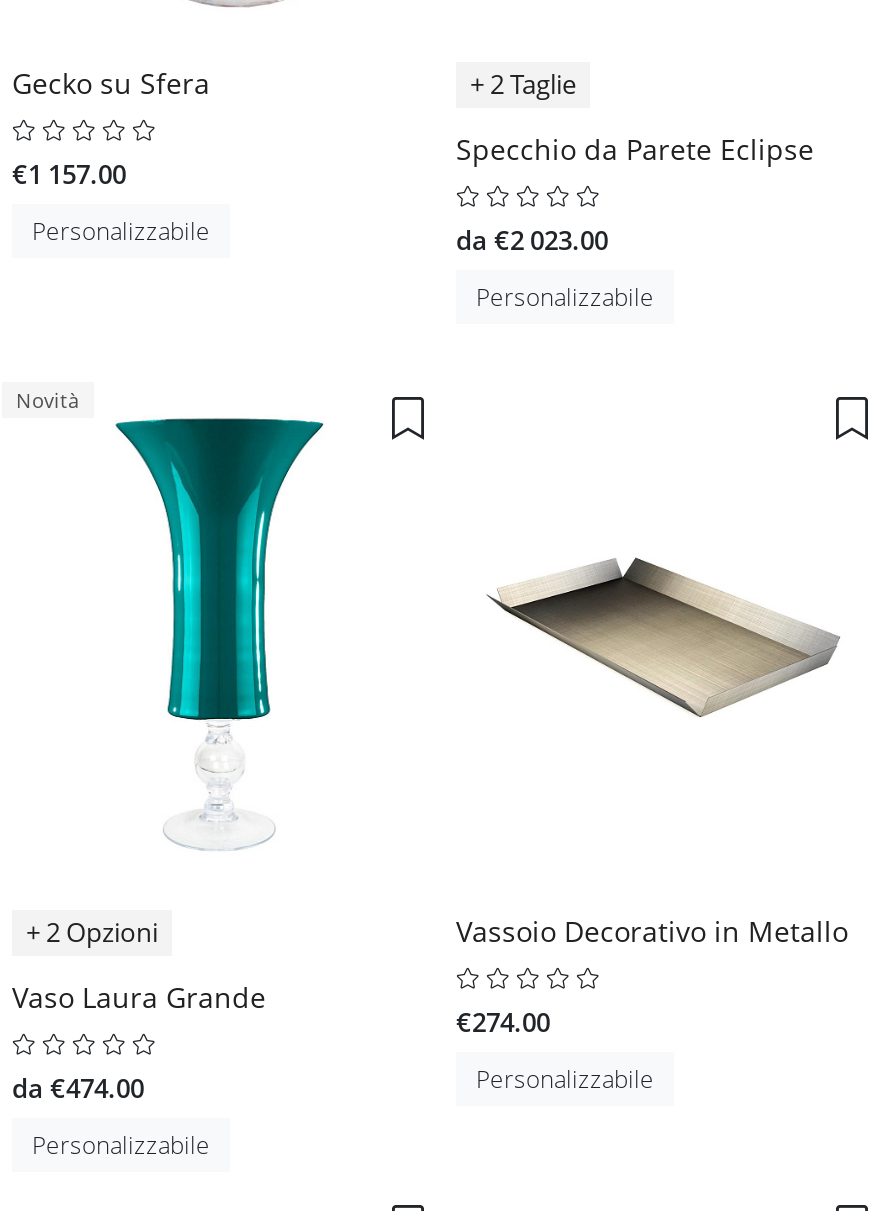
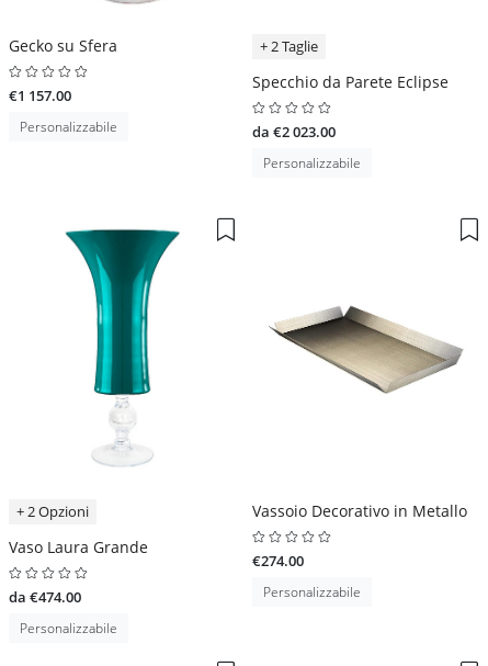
[16,386,80,414] Novità -> none

